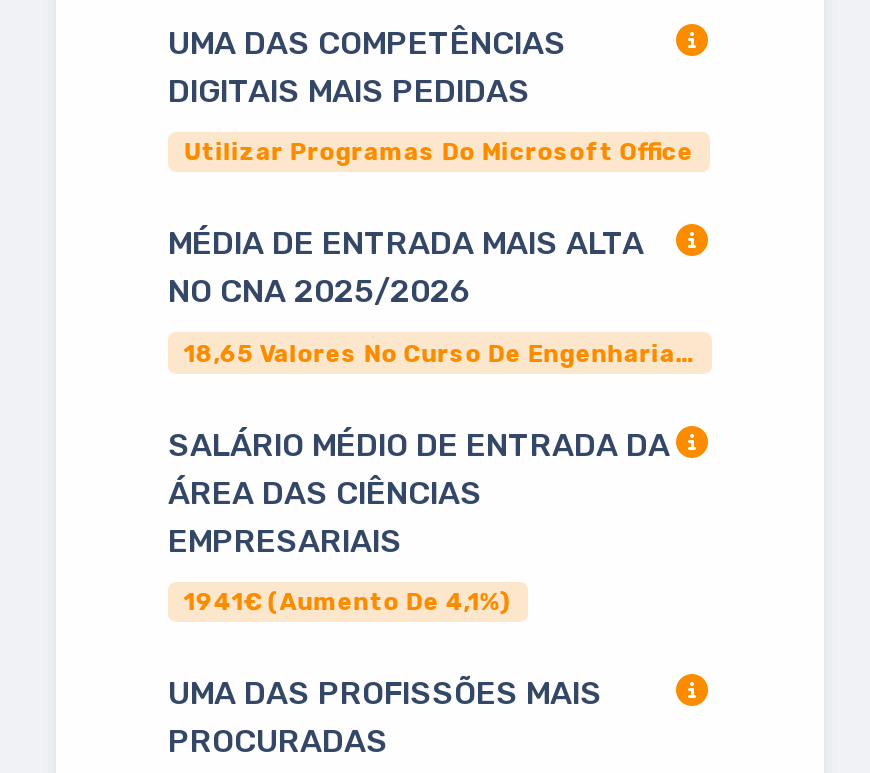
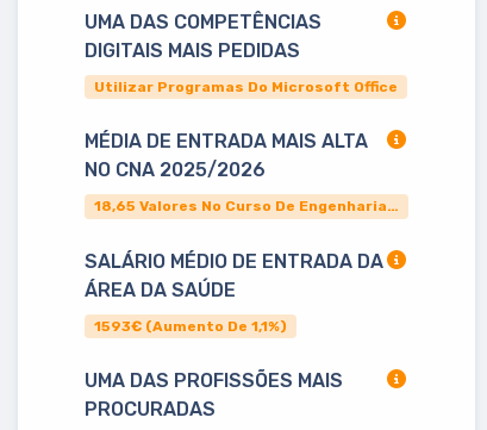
[168,473,482,559] ÁREA DAS CIÊNCIAS | EMPRESARIAIS -> [85,278,236,301] ÁREA DA SAÚDE
[184,587,512,615] 1941€ (aumento De 4,1%) -> [94,318,287,334] 1593€ (aumento De 1,1%)

